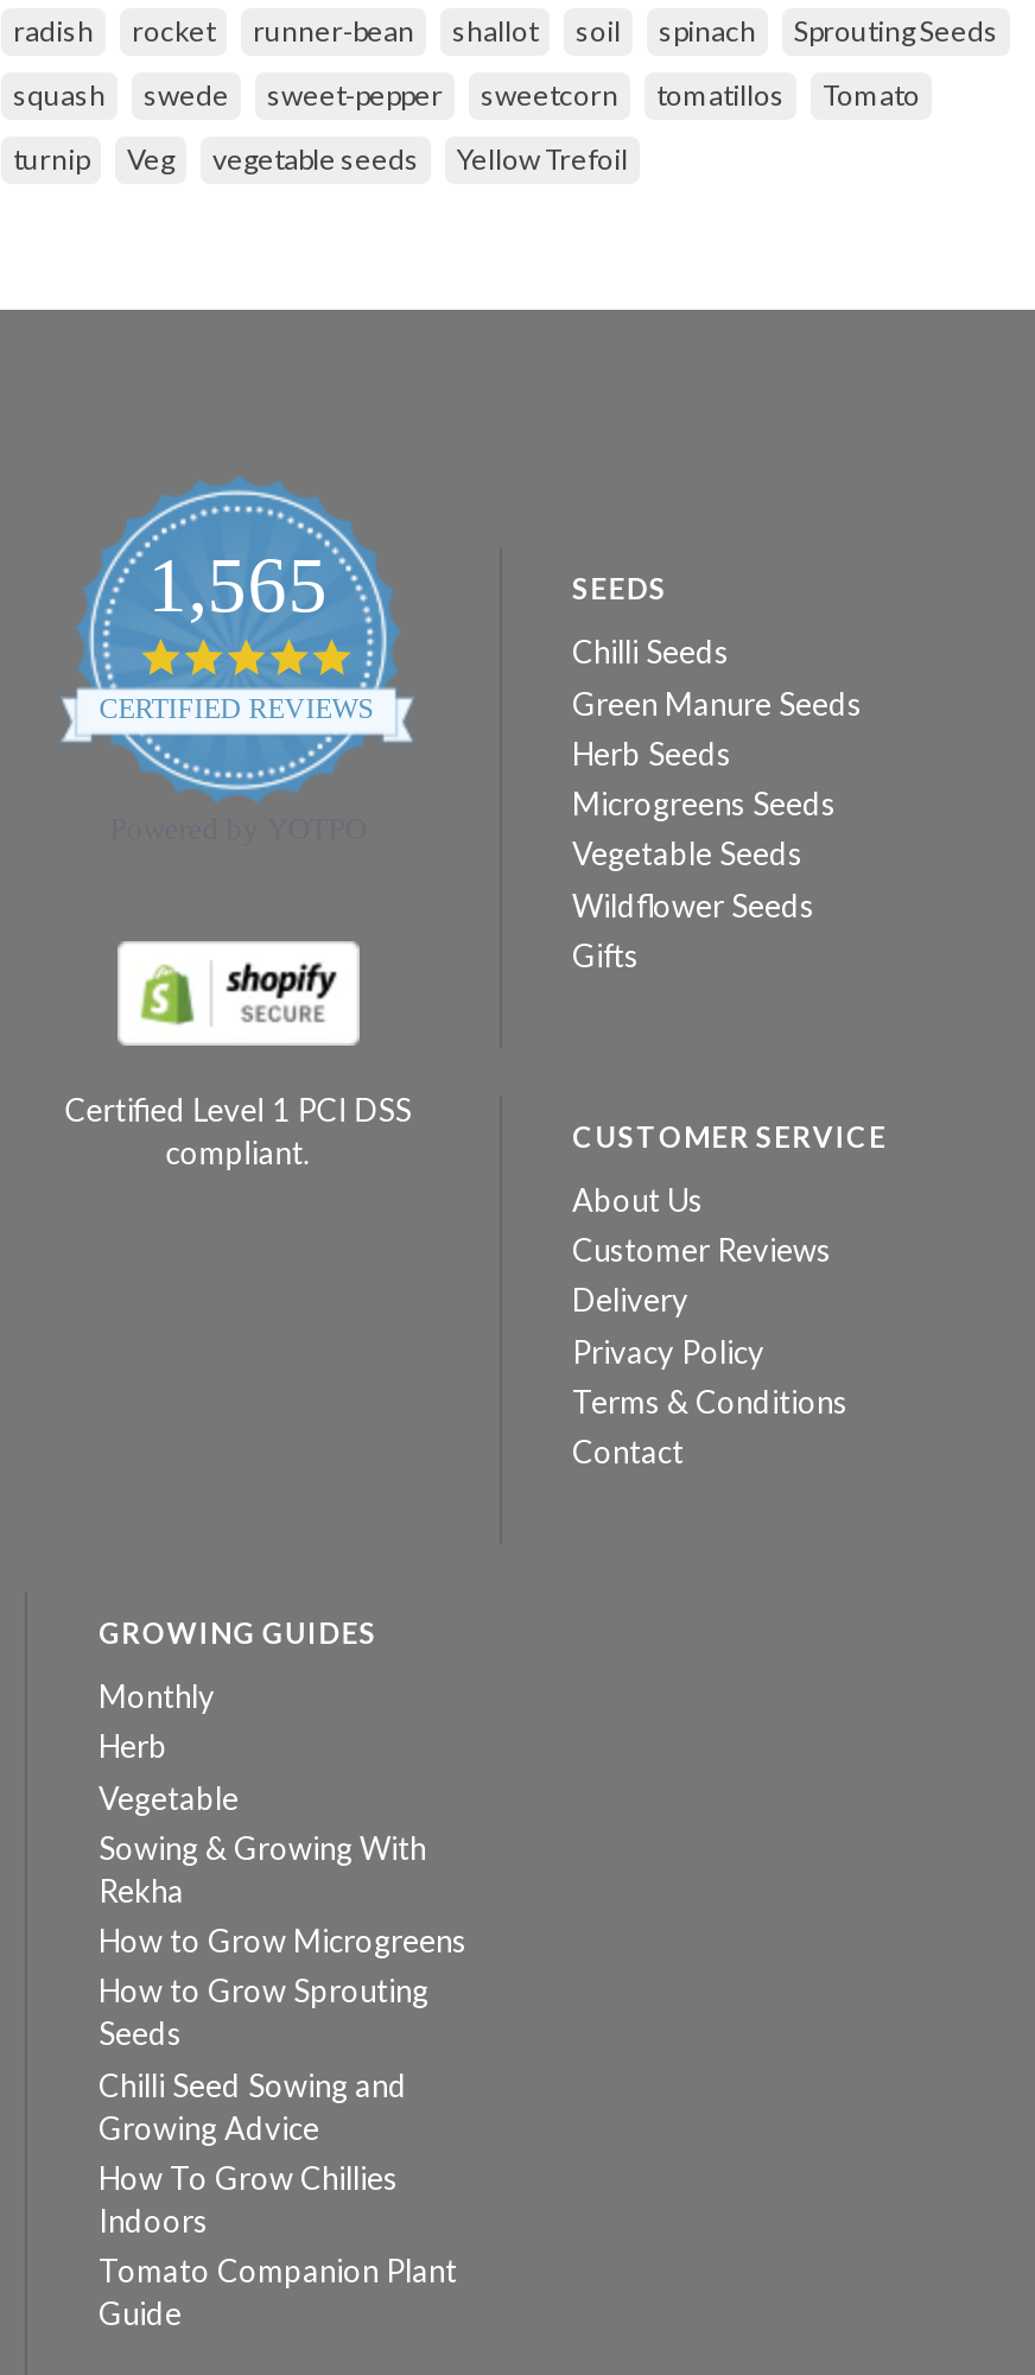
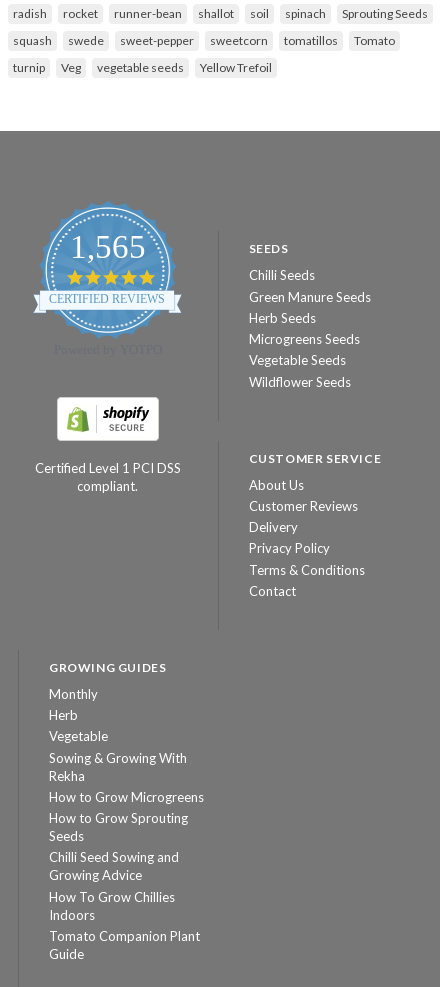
[572,936,639,974] Gifts -> none

